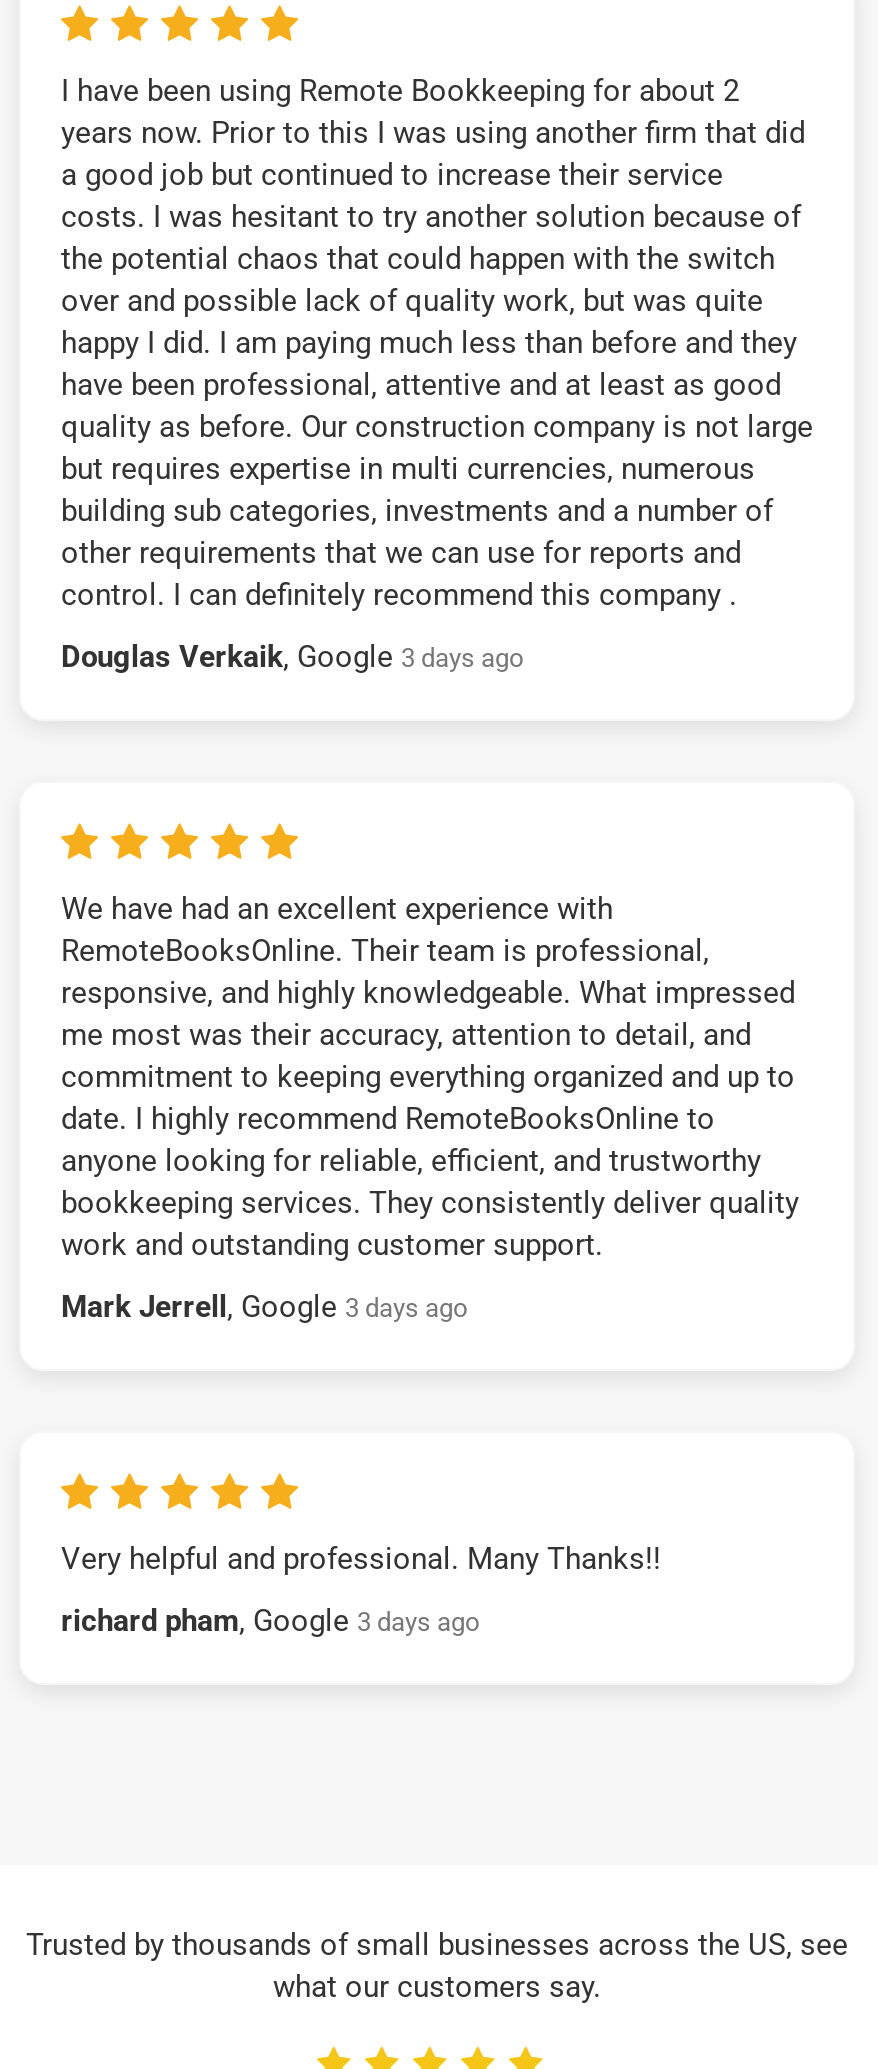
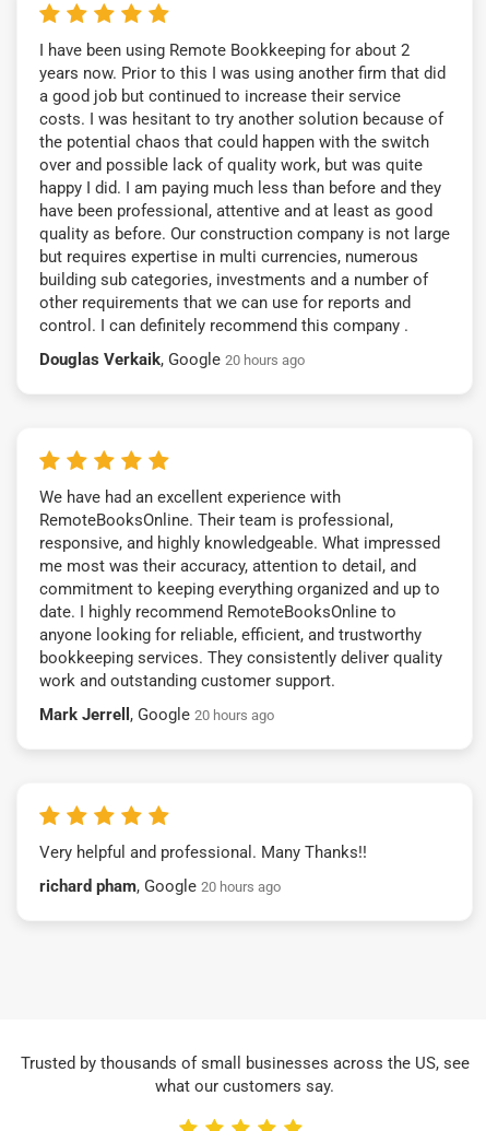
[61,638,523,674] Douglas Verkaik, Google 3 days ago -> [39,349,305,369] Douglas Verkaik, Google 20 hours ago
[61,1288,467,1324] Mark Jerrell, Google 3 days ago -> [39,704,274,724] Mark Jerrell, Google 20 hours ago
[61,1602,479,1638] richard pham, Google 3 days ago -> [39,876,281,896] richard pham, Google 20 hours ago

